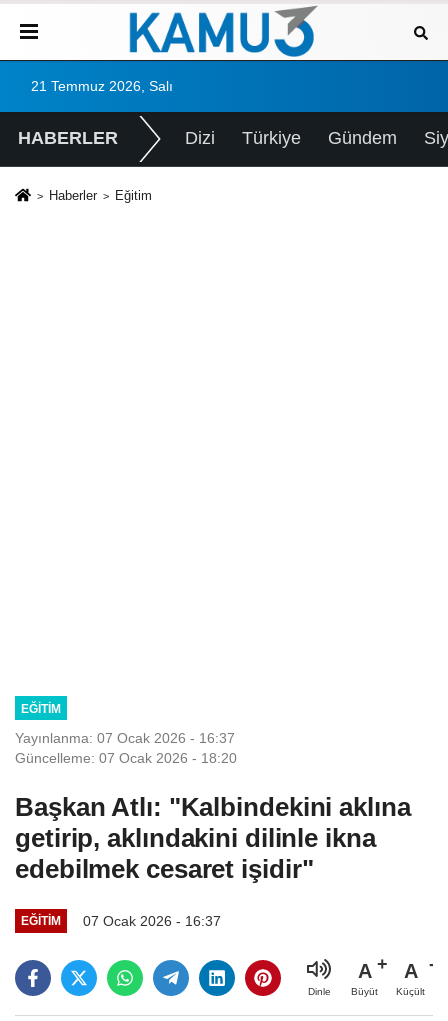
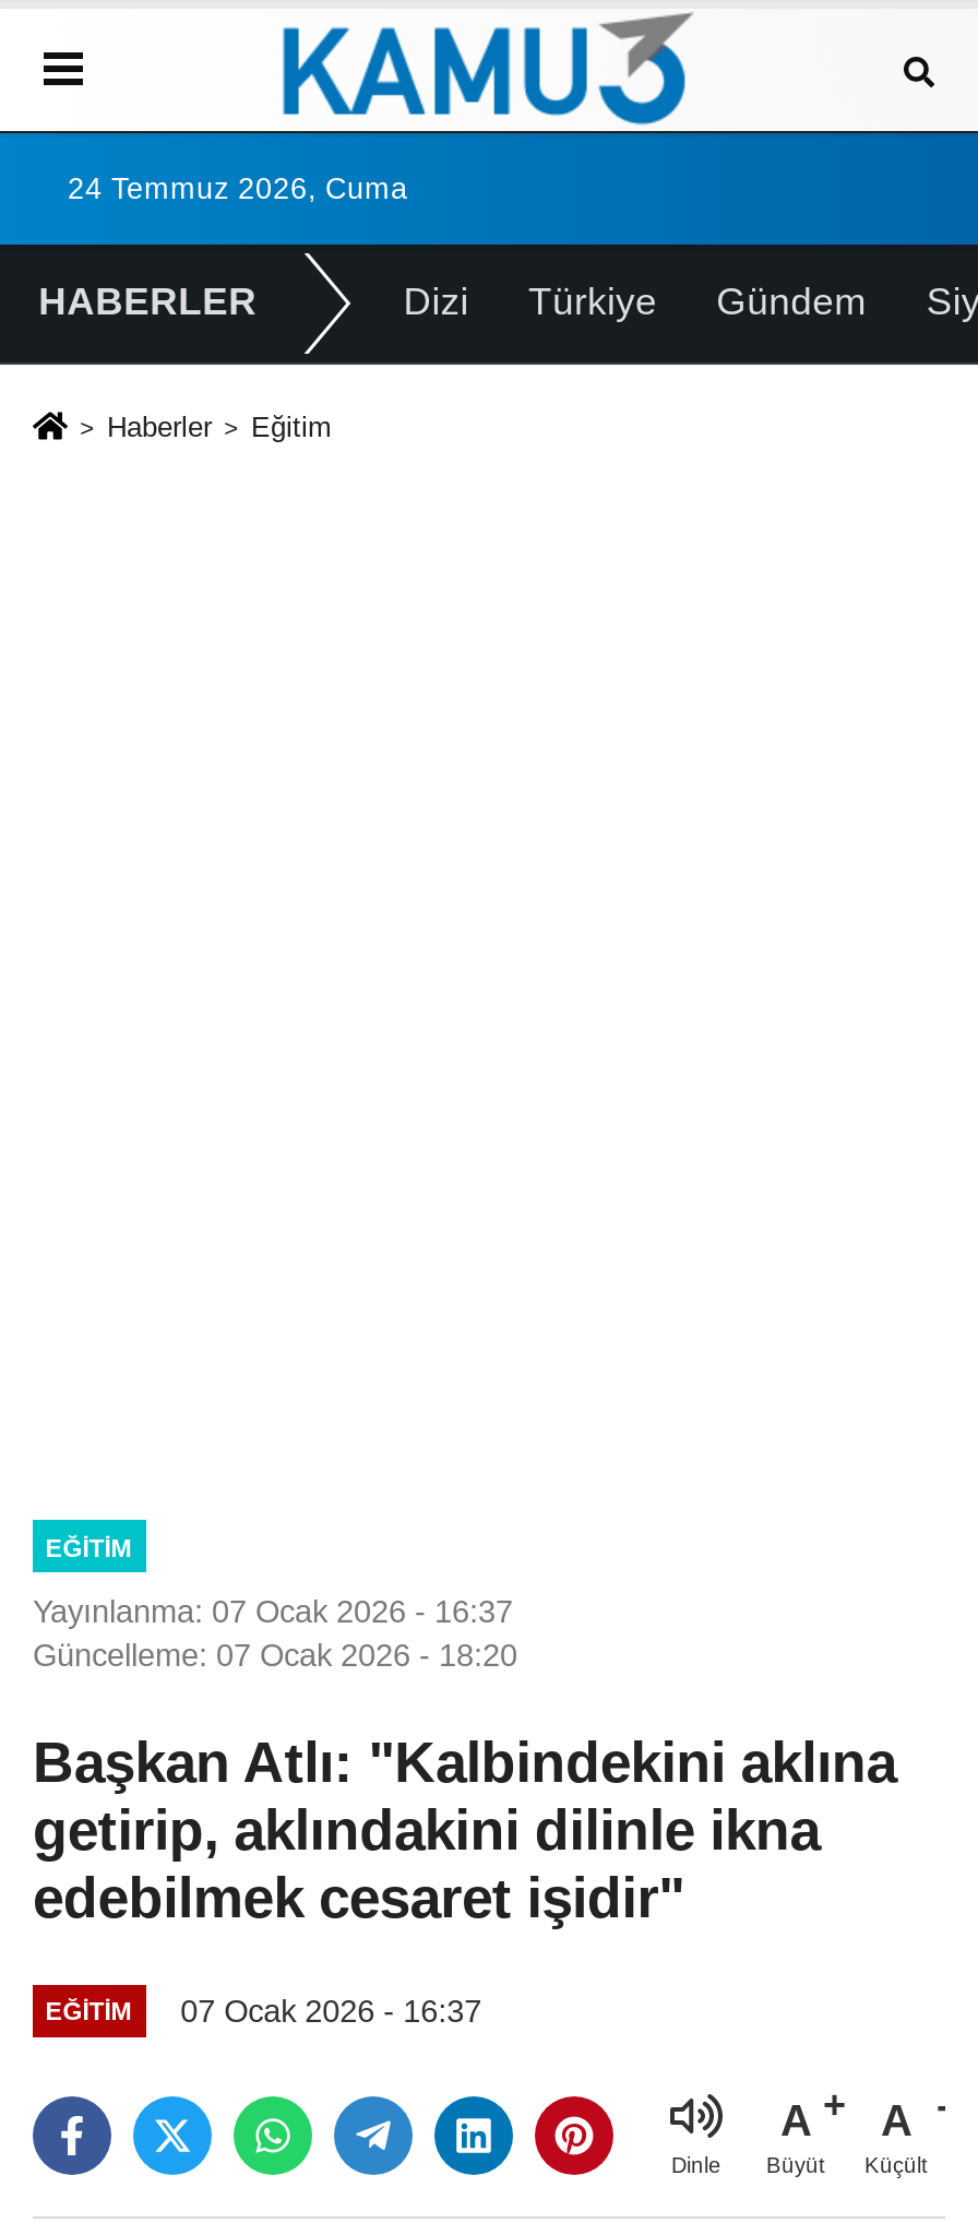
[31,79,173,94] 21 Temmuz 2026, Salı -> [68,173,408,205] 24 Temmuz 2026, Cuma

